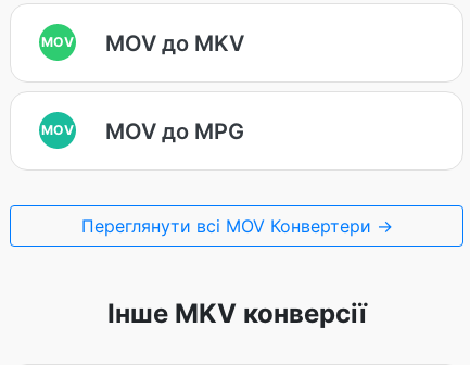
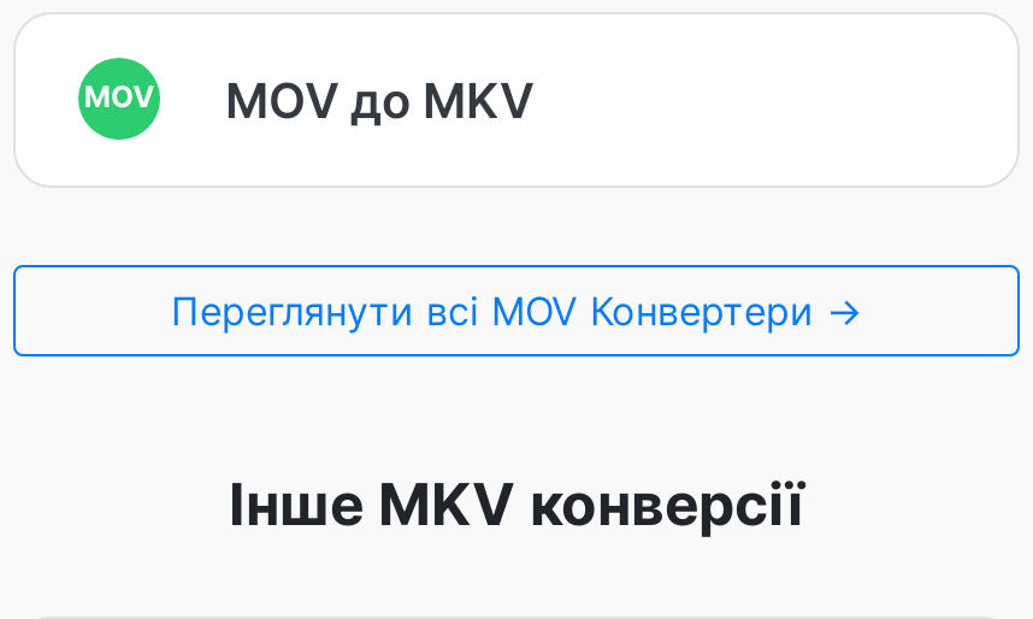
[42,118,244,144] MOV | MOV до MPG -> none

